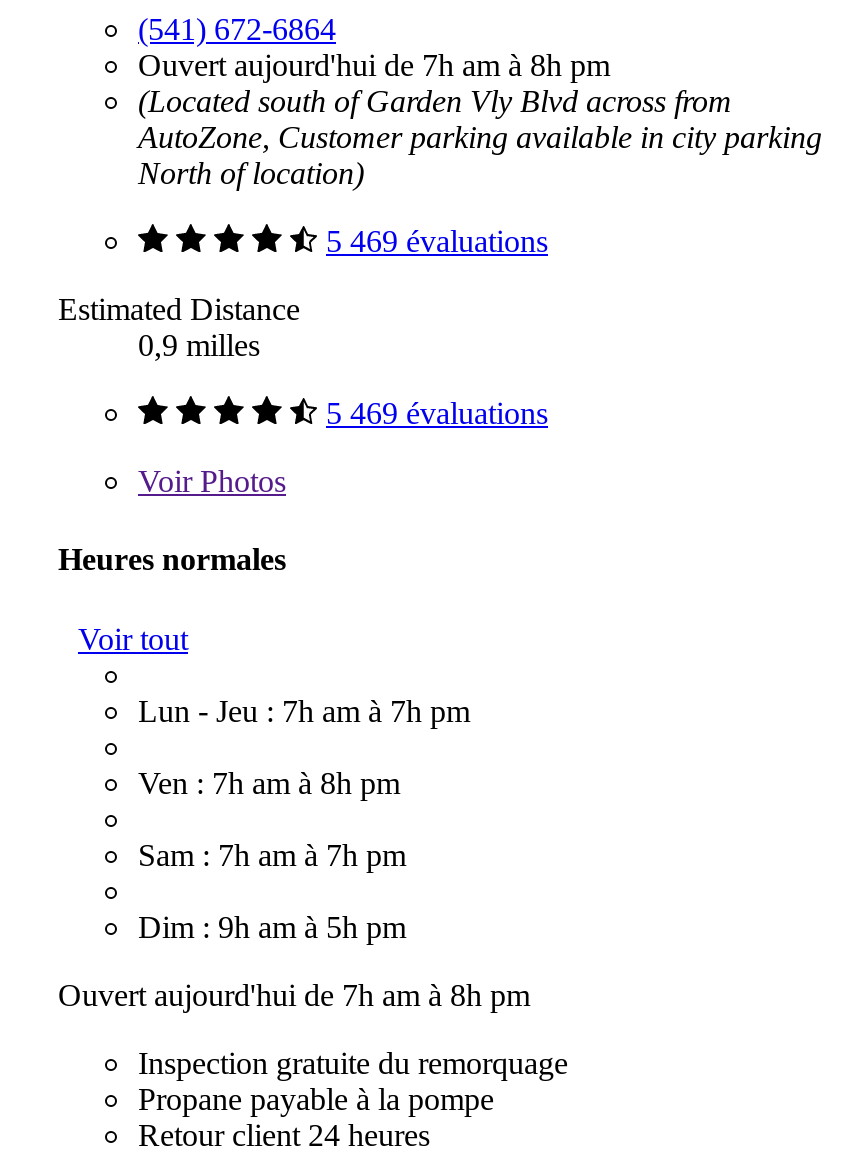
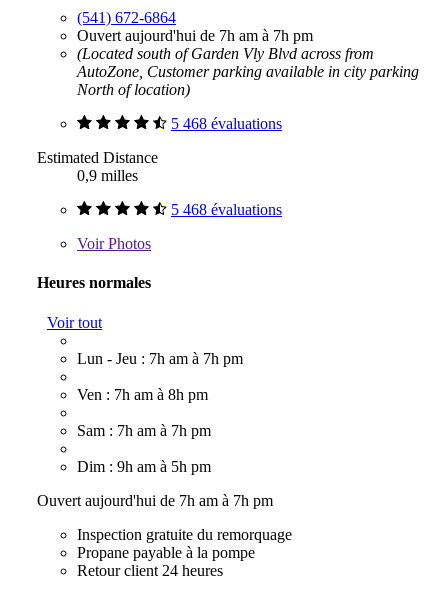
[138,48,610,82] Ouvert aujourd'hui de 7h am à 8h pm -> [77,27,313,44] Ouvert aujourd'hui de 7h am à 7h pm
[326,224,548,258] 5 469 évaluations -> [171,115,282,132] 5 468 évaluations
[326,396,548,430] 5 469 évaluations -> [171,201,282,218] 5 468 évaluations
[58,977,530,1011] Ouvert aujourd'hui de 7h am à 8h pm -> [37,492,273,509] Ouvert aujourd'hui de 7h am à 7h pm

